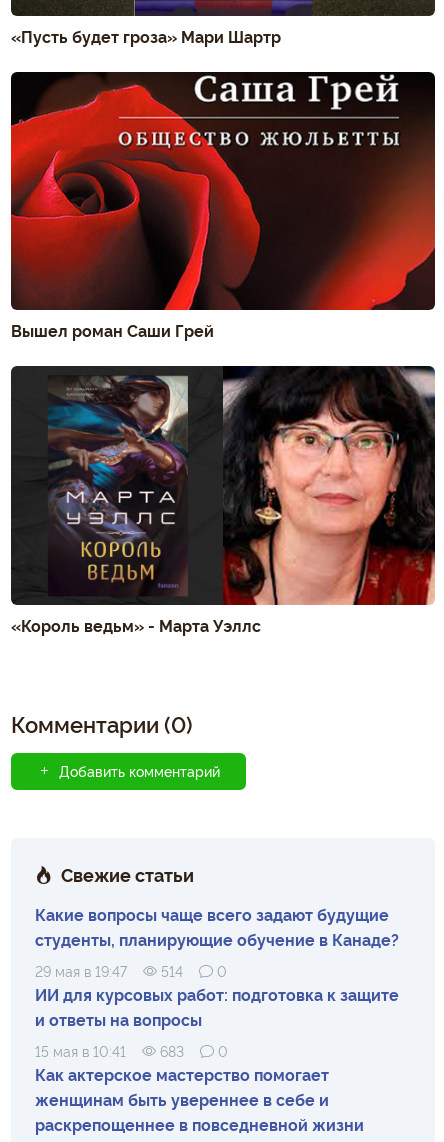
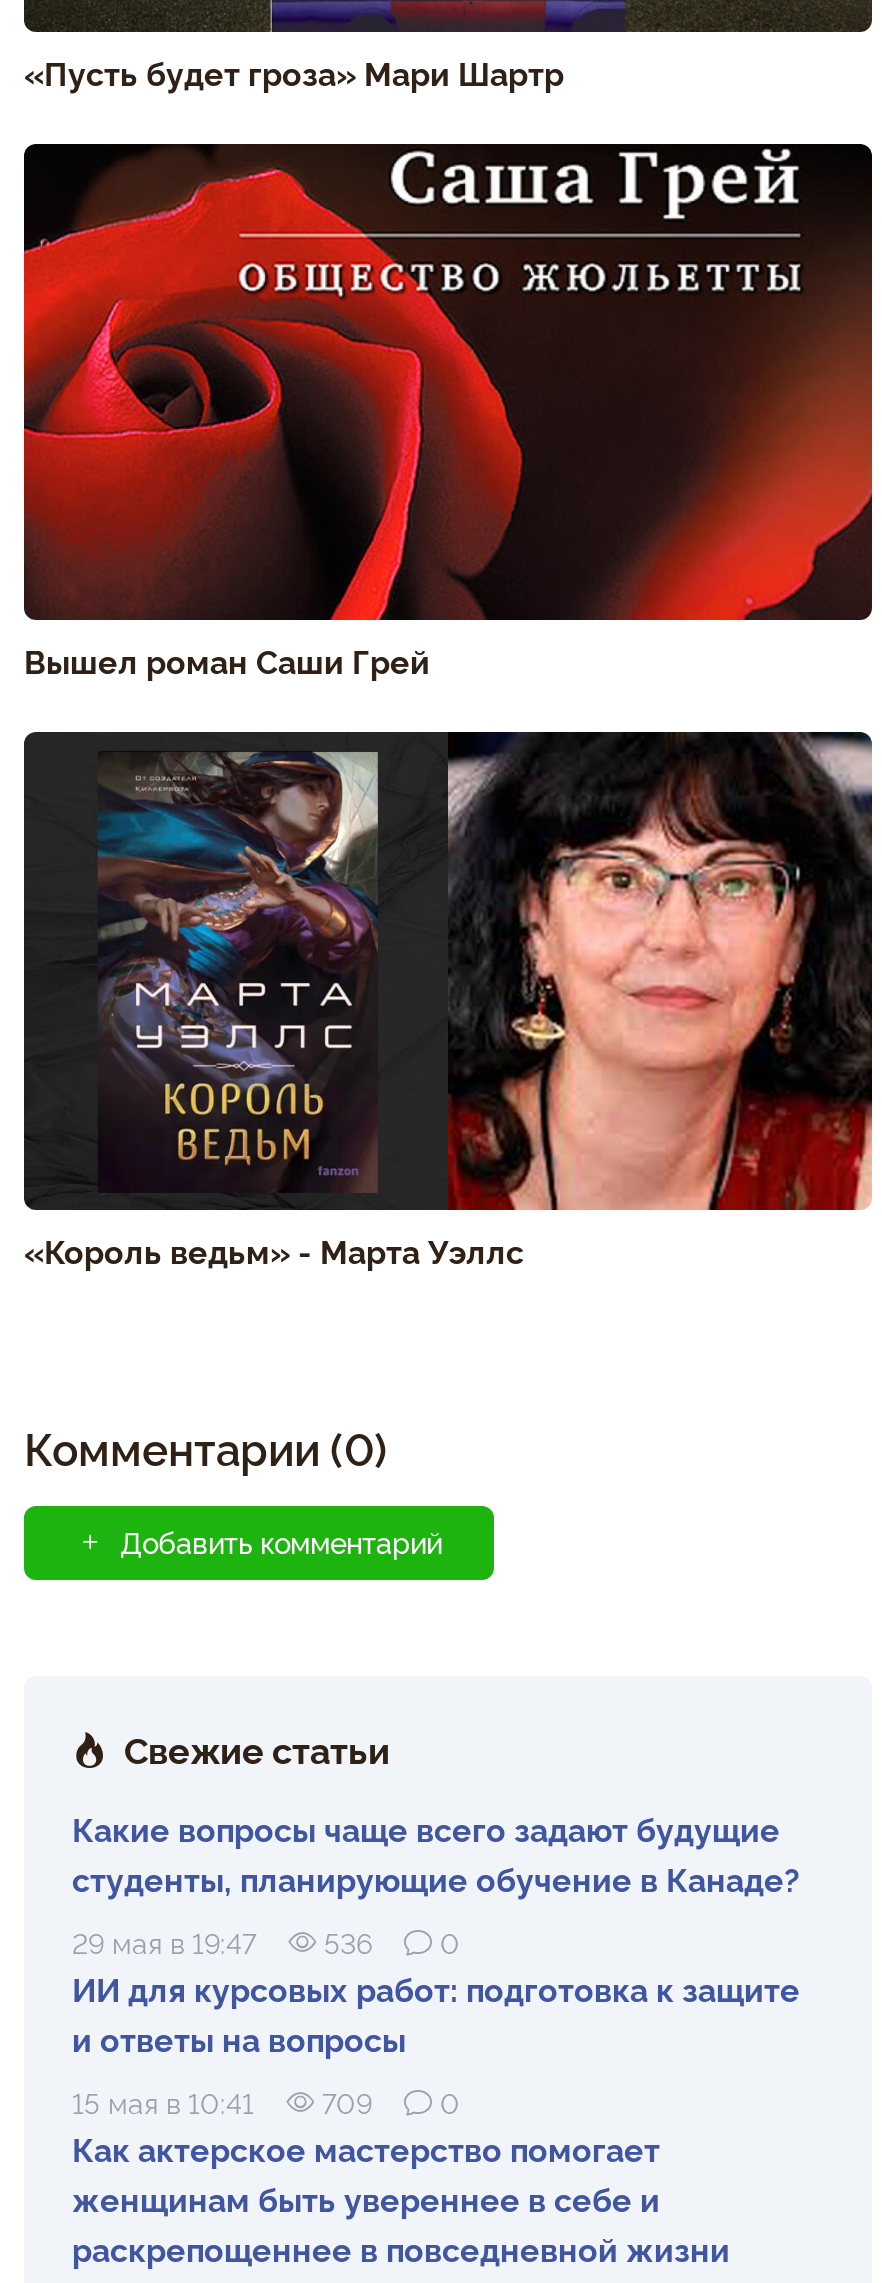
[161,960,183,979] 514 -> [324,1921,372,1959] 536
[160,1040,184,1059] 683 -> [322,2081,372,2119] 709

